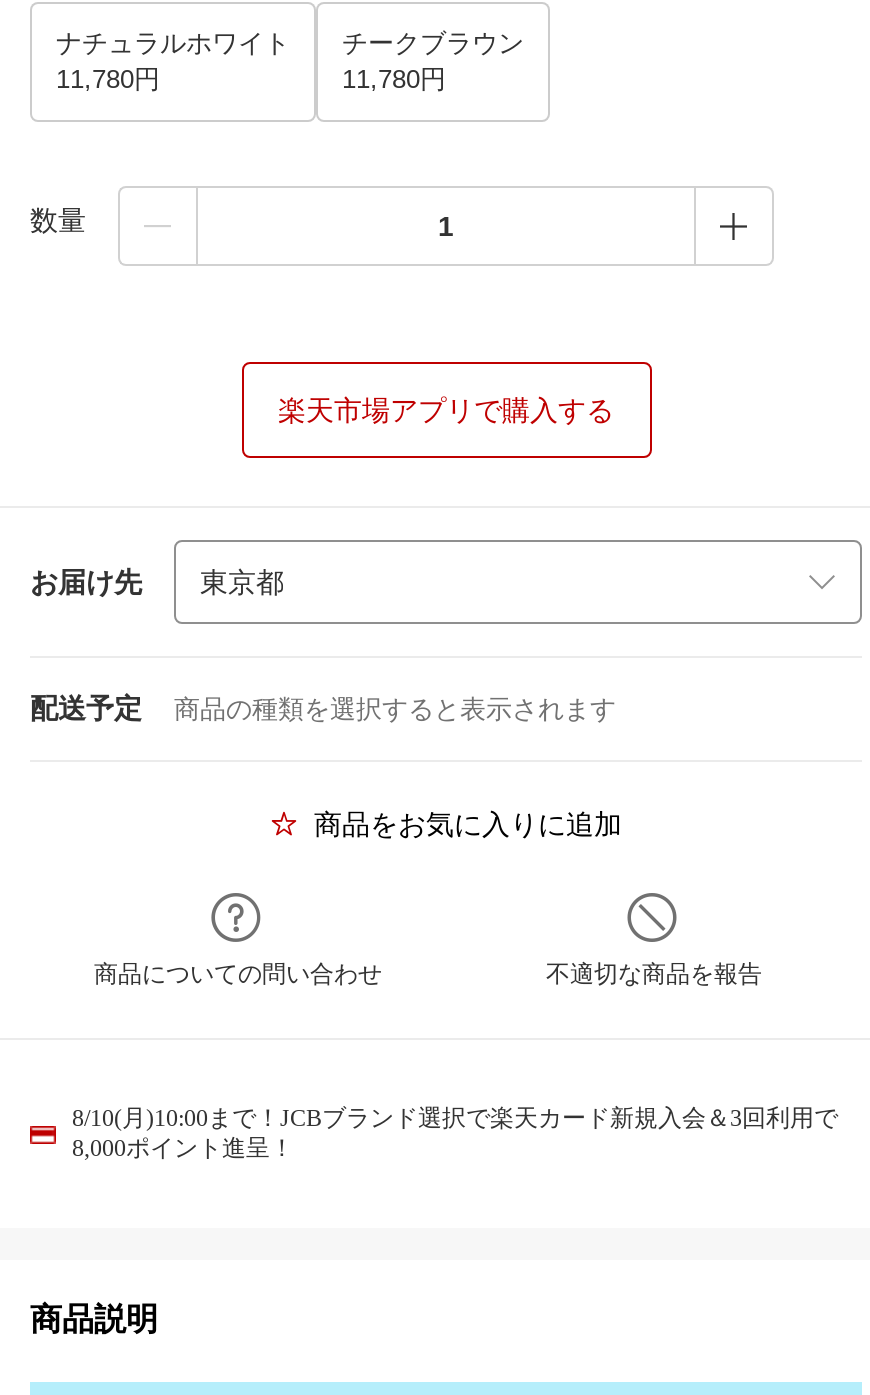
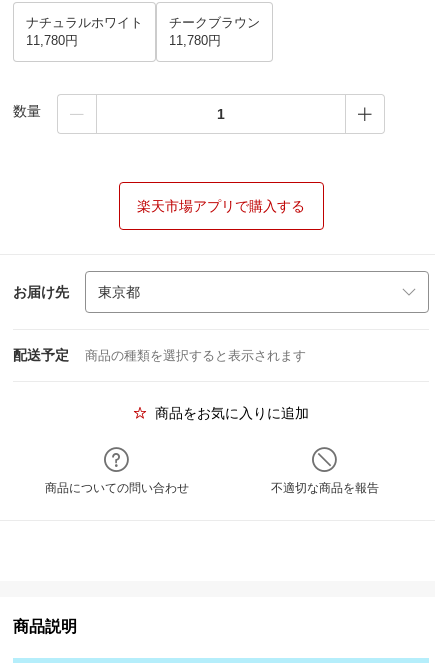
[72,1104,838,1162] 8/10(月)10:00まで！JCBブランド選択で楽天カード新規入会＆3回利用で | 8,000ポイント進呈！ -> none

